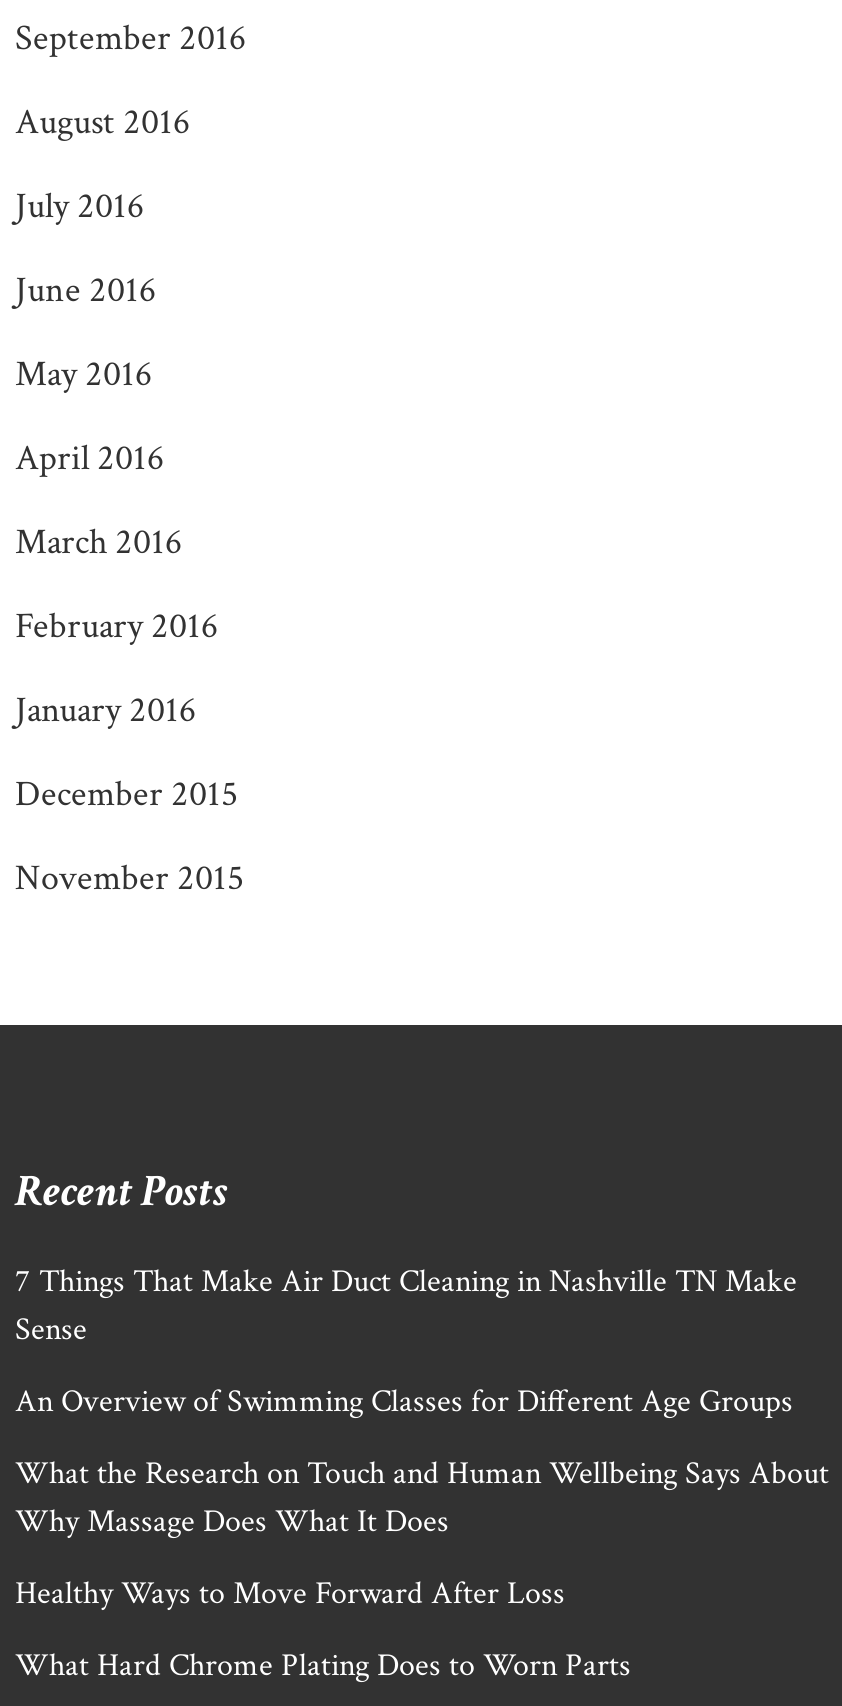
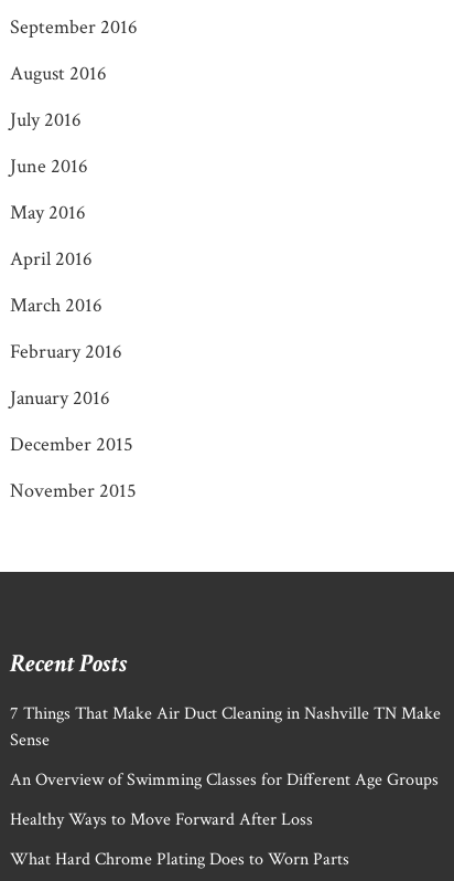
[15,1453,829,1543] What the Research on Touch and Human Wellbeing Says About | Why Massage Does What It Does -> none

